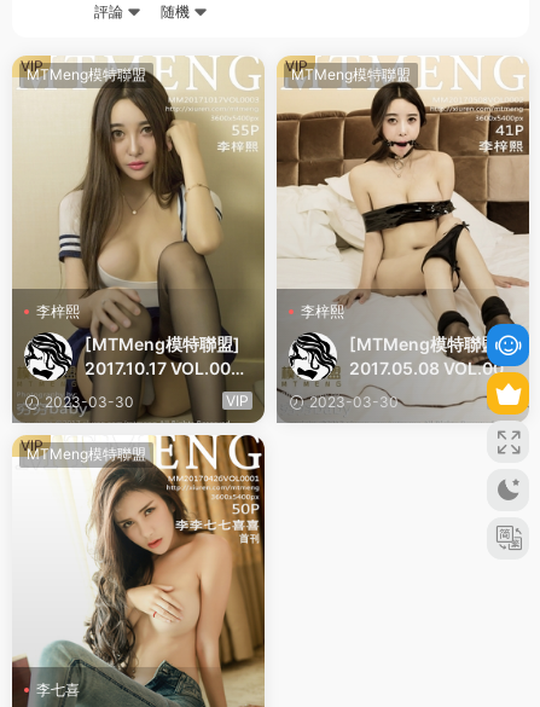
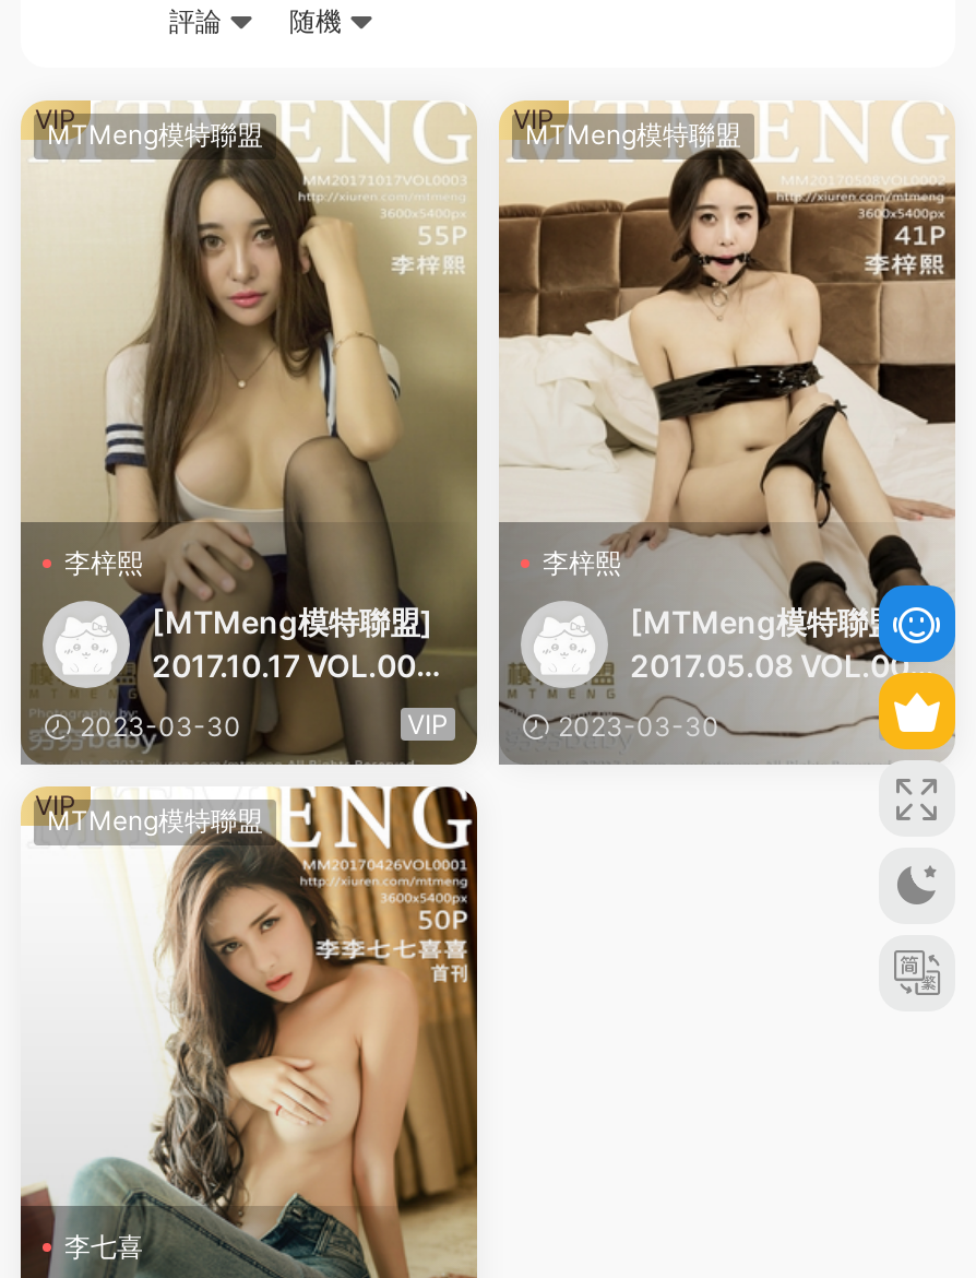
[24,332,71,379] [image] -> [43,599,128,686] [image]
[289,331,337,379] [image] -> [521,601,606,684] [image]

